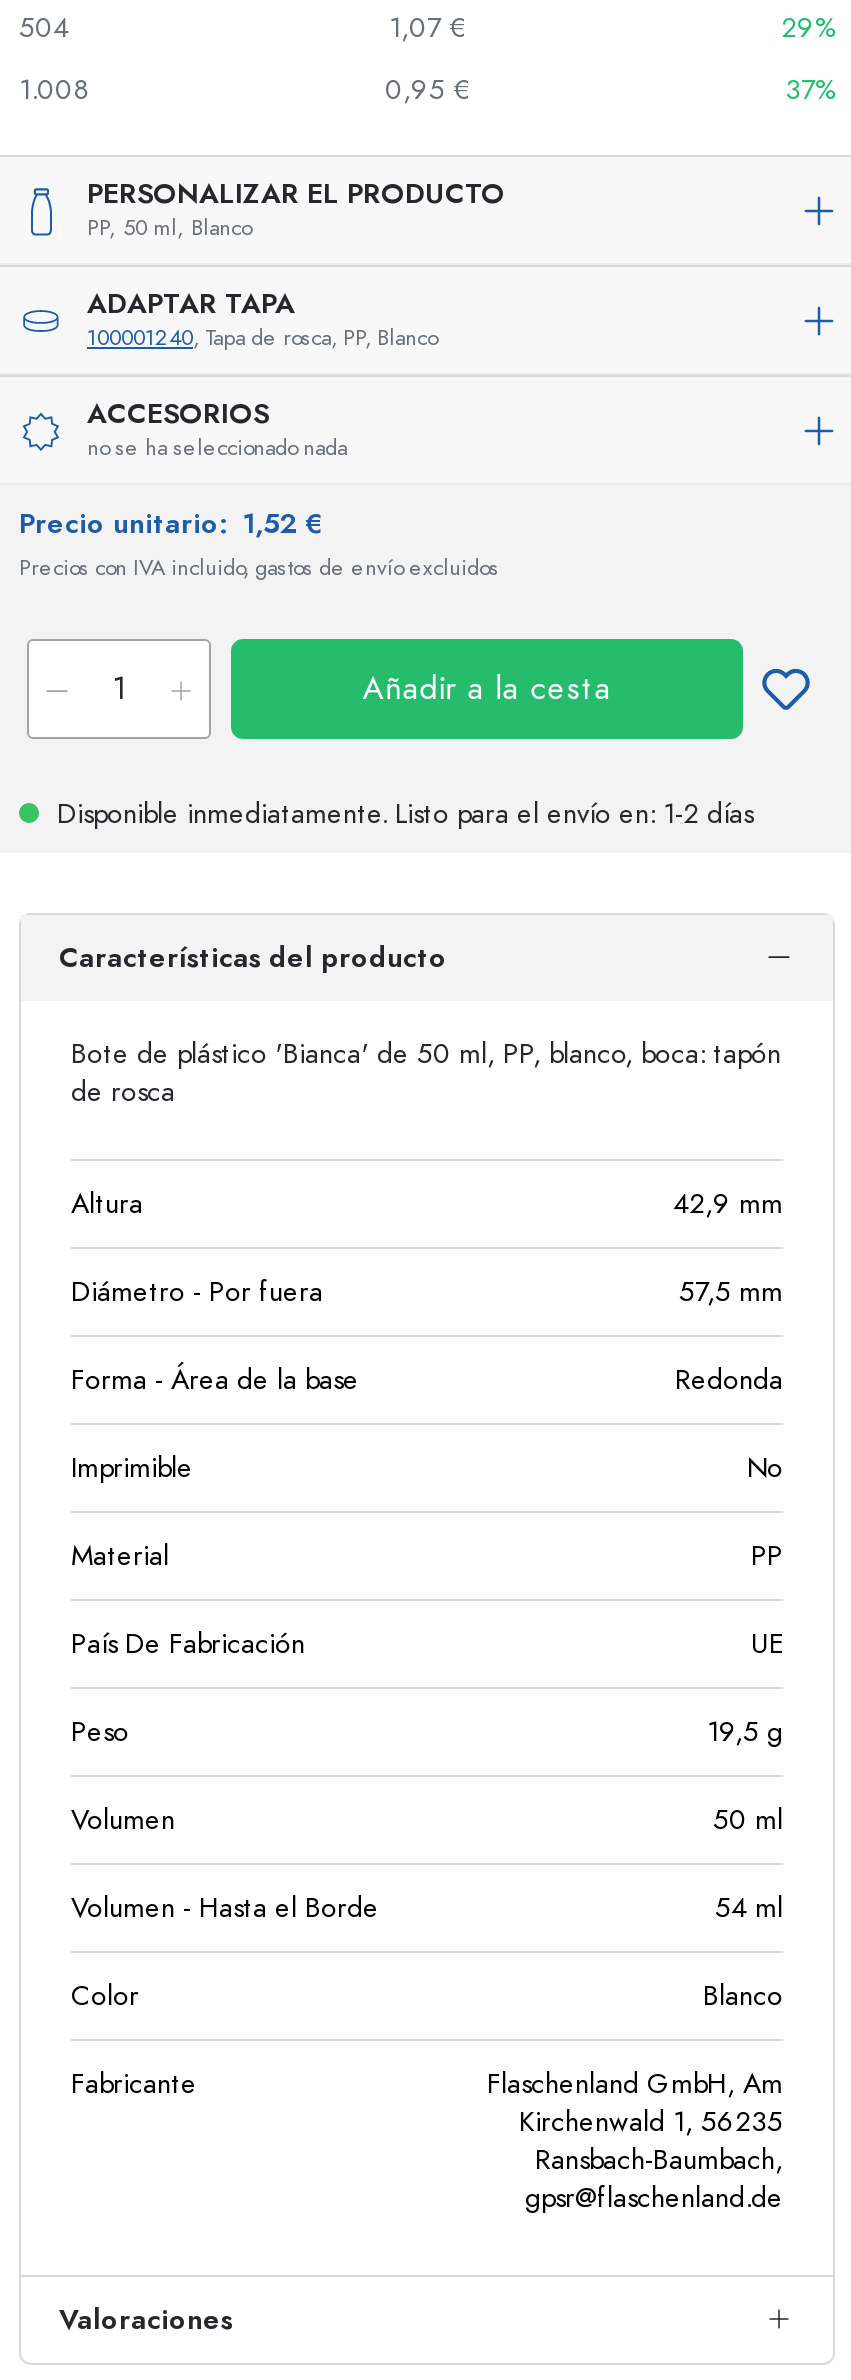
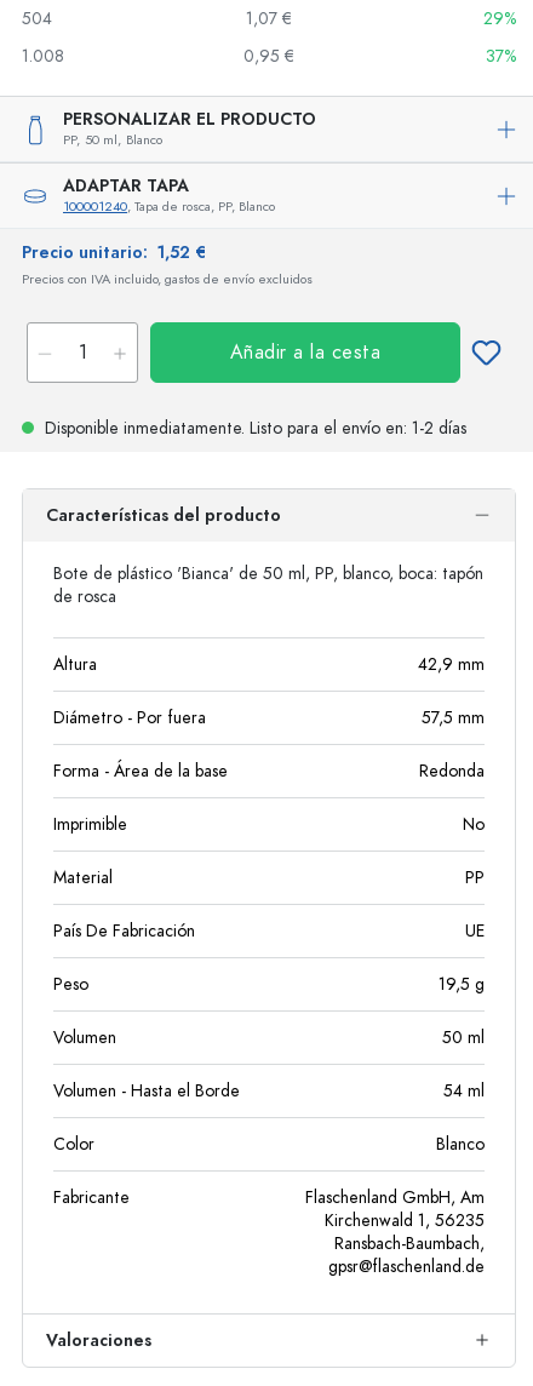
[87,395,347,463] ACCESORIOS | no se ha seleccionado nada -> none

